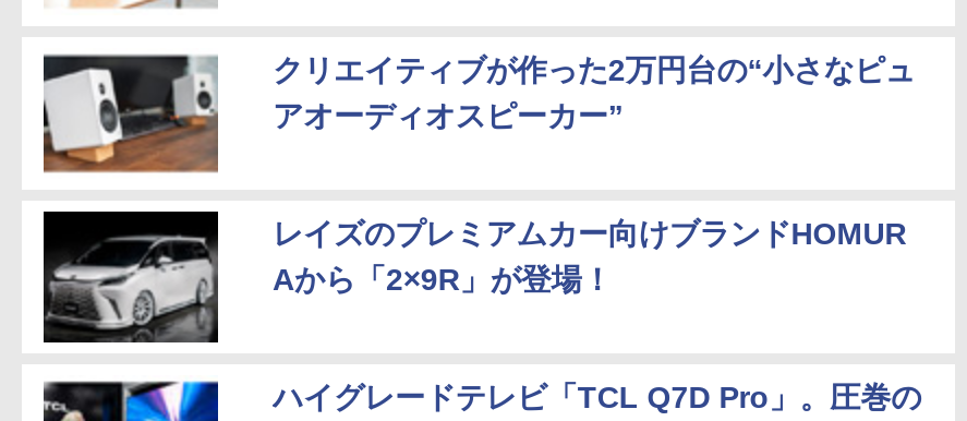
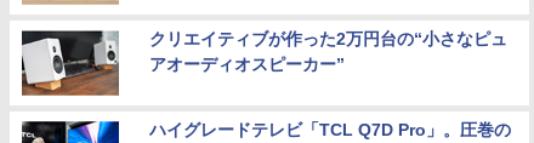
[41,209,906,345] [image] | レイズのプレミアムカー向けブランドHOMUR | Aから「2×9R」が登場！ -> none

